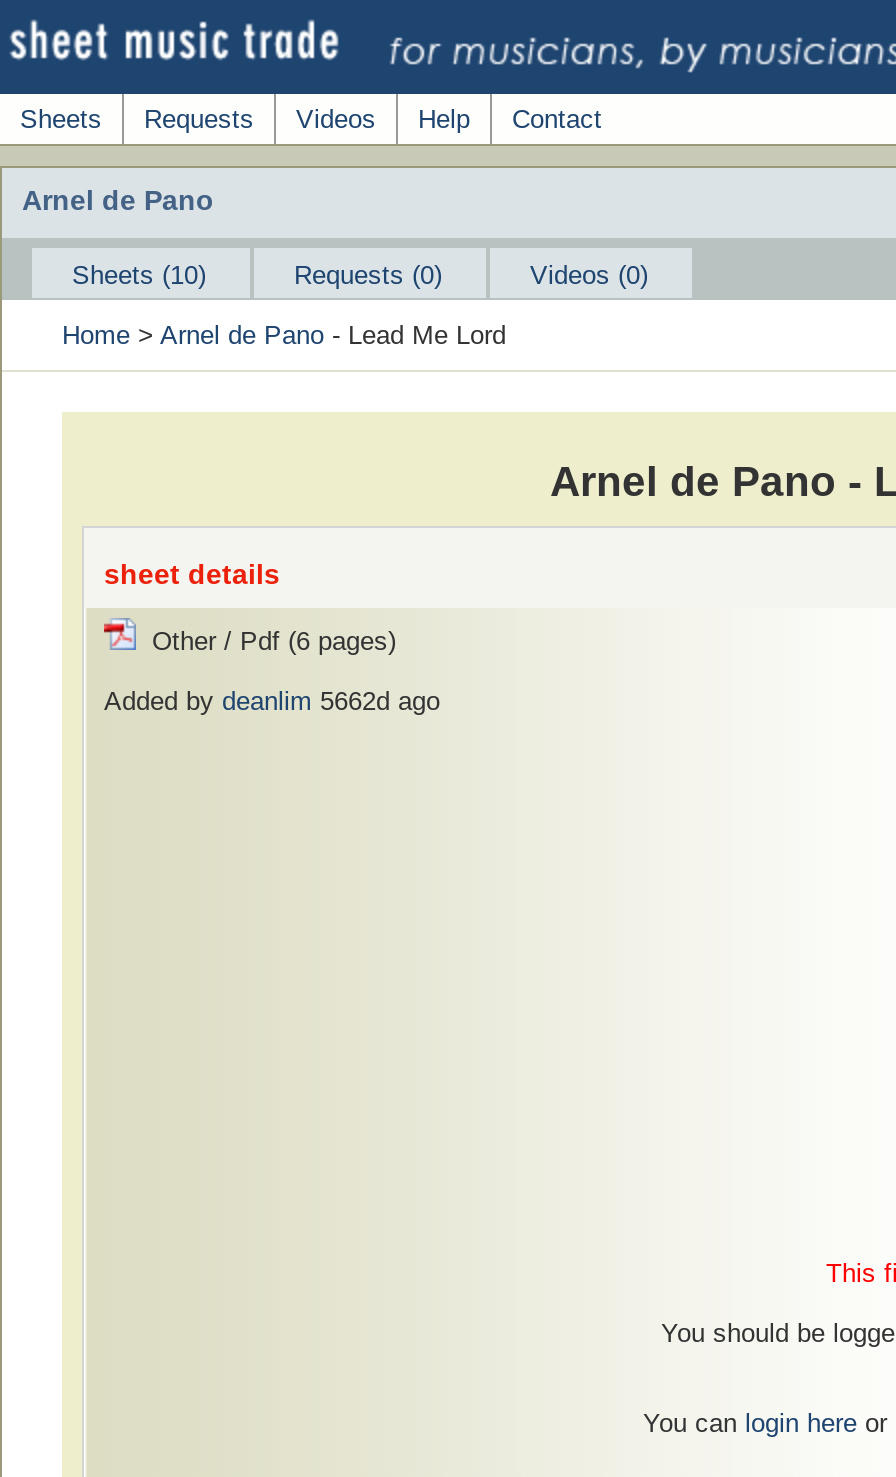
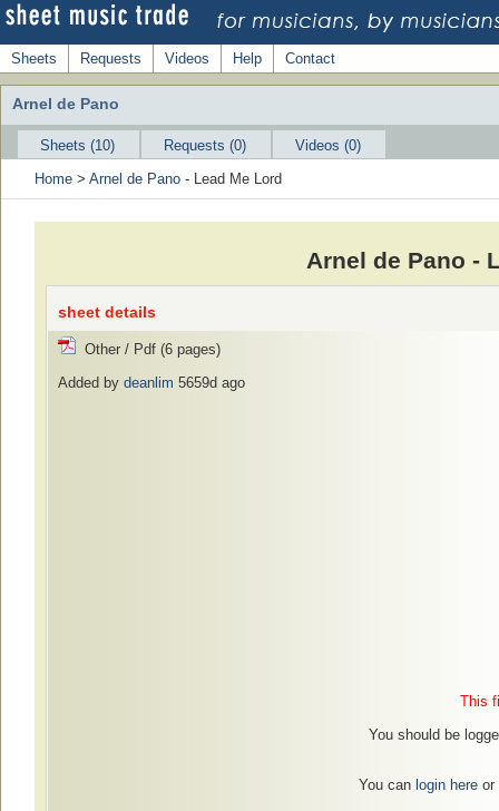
[104,686,440,716] Added by deanlim 5662d ago -> [58,374,245,391] Added by deanlim 5659d ago

